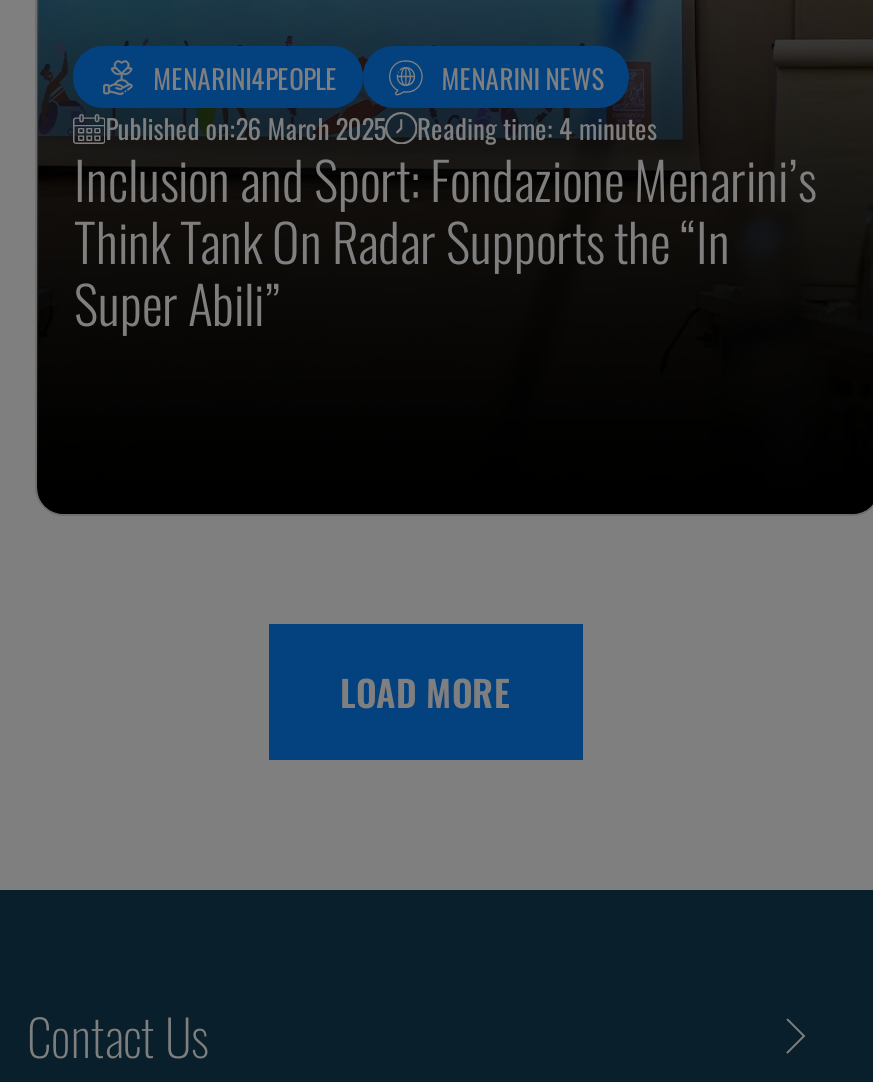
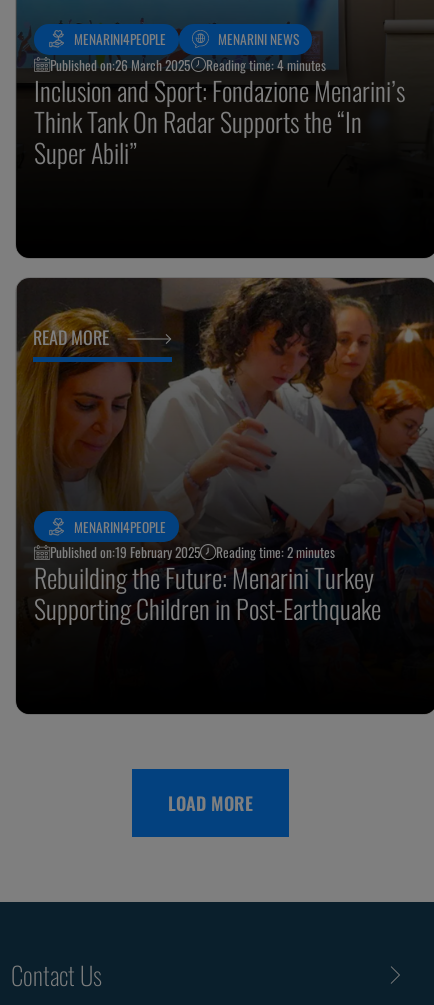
none -> [16,277,431,628] [image] | MENARINI4PEOPLE | Published on:19 February 2025 | Reading time: 2 minutes | Rebuilding the Future: Menarini Turkey | Supporting Children in Post-Earthquake
none -> [33,324,109,350] READ MORE

